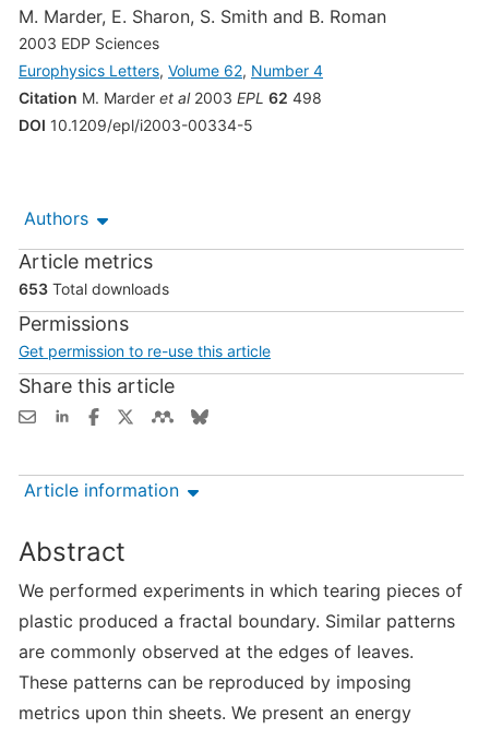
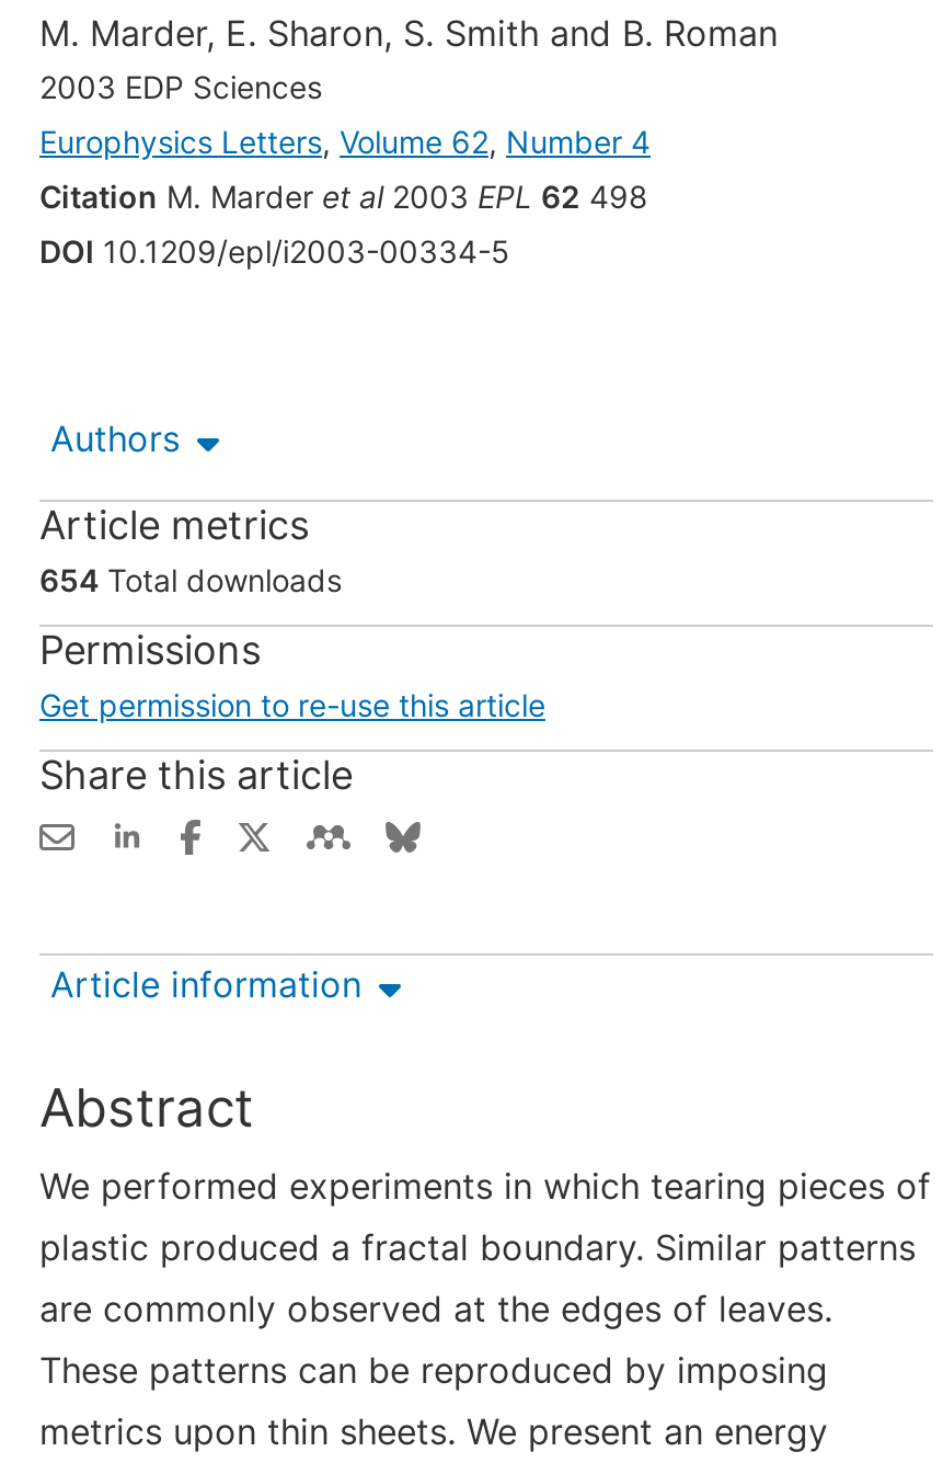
[19,279,169,298] 653 Total downloads -> [39,561,342,598] 654 Total downloads

